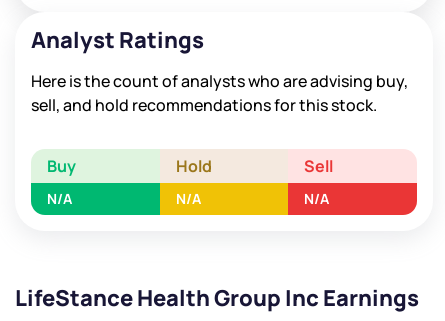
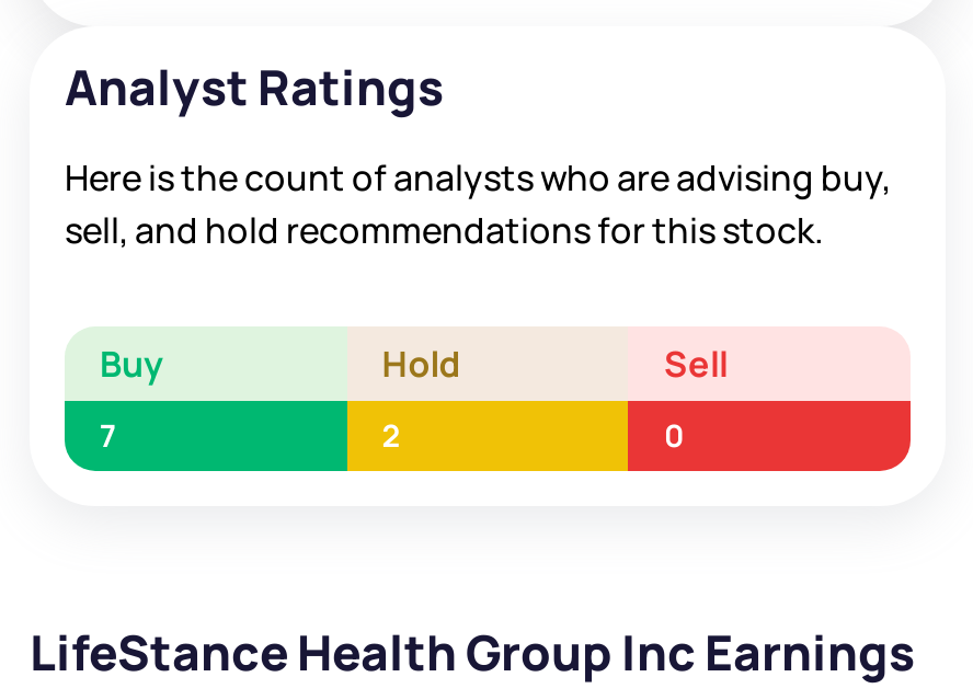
[47,189,329,208] N/A | N/A | N/A -> [100,415,684,457] 7 | 2 | 0

